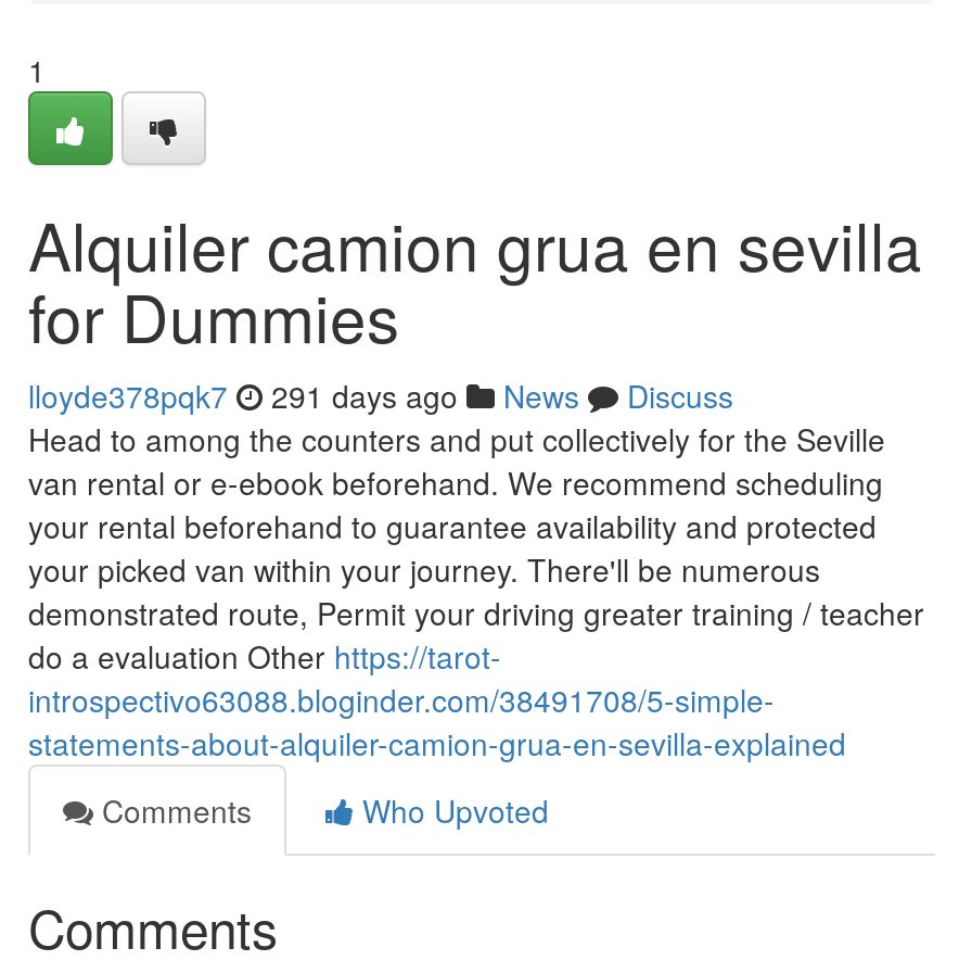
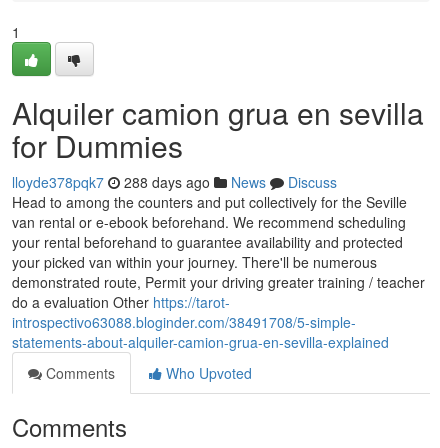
[28,374,733,417] lloyde378pqk7 291 days ago News Discuss -> [12,172,337,192] lloyde378pqk7 288 days ago News Discuss

